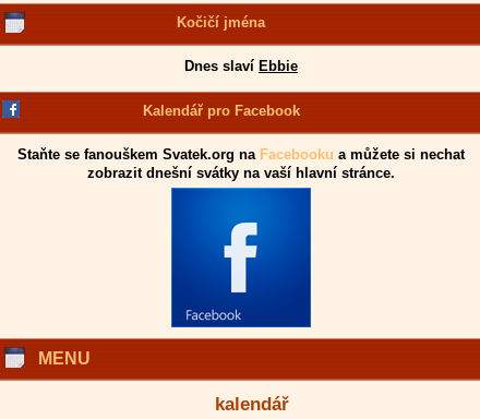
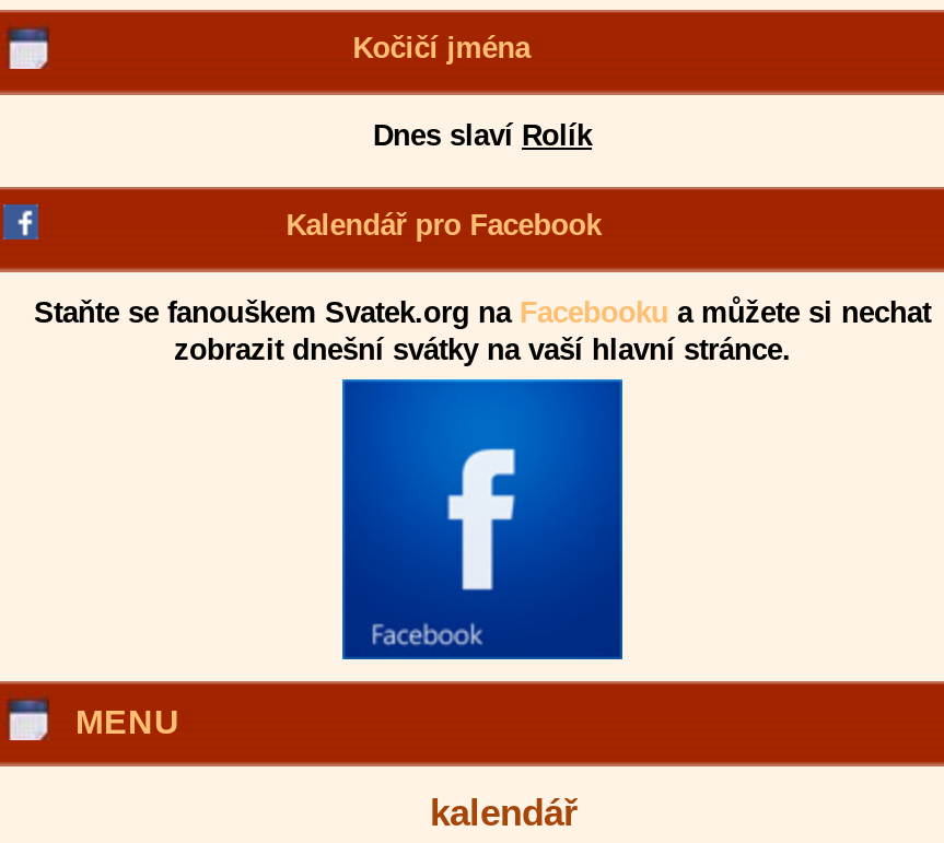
[184,58,298,74] Dnes slaví Ebbie -> [373,119,592,152] Dnes slaví Rolík

